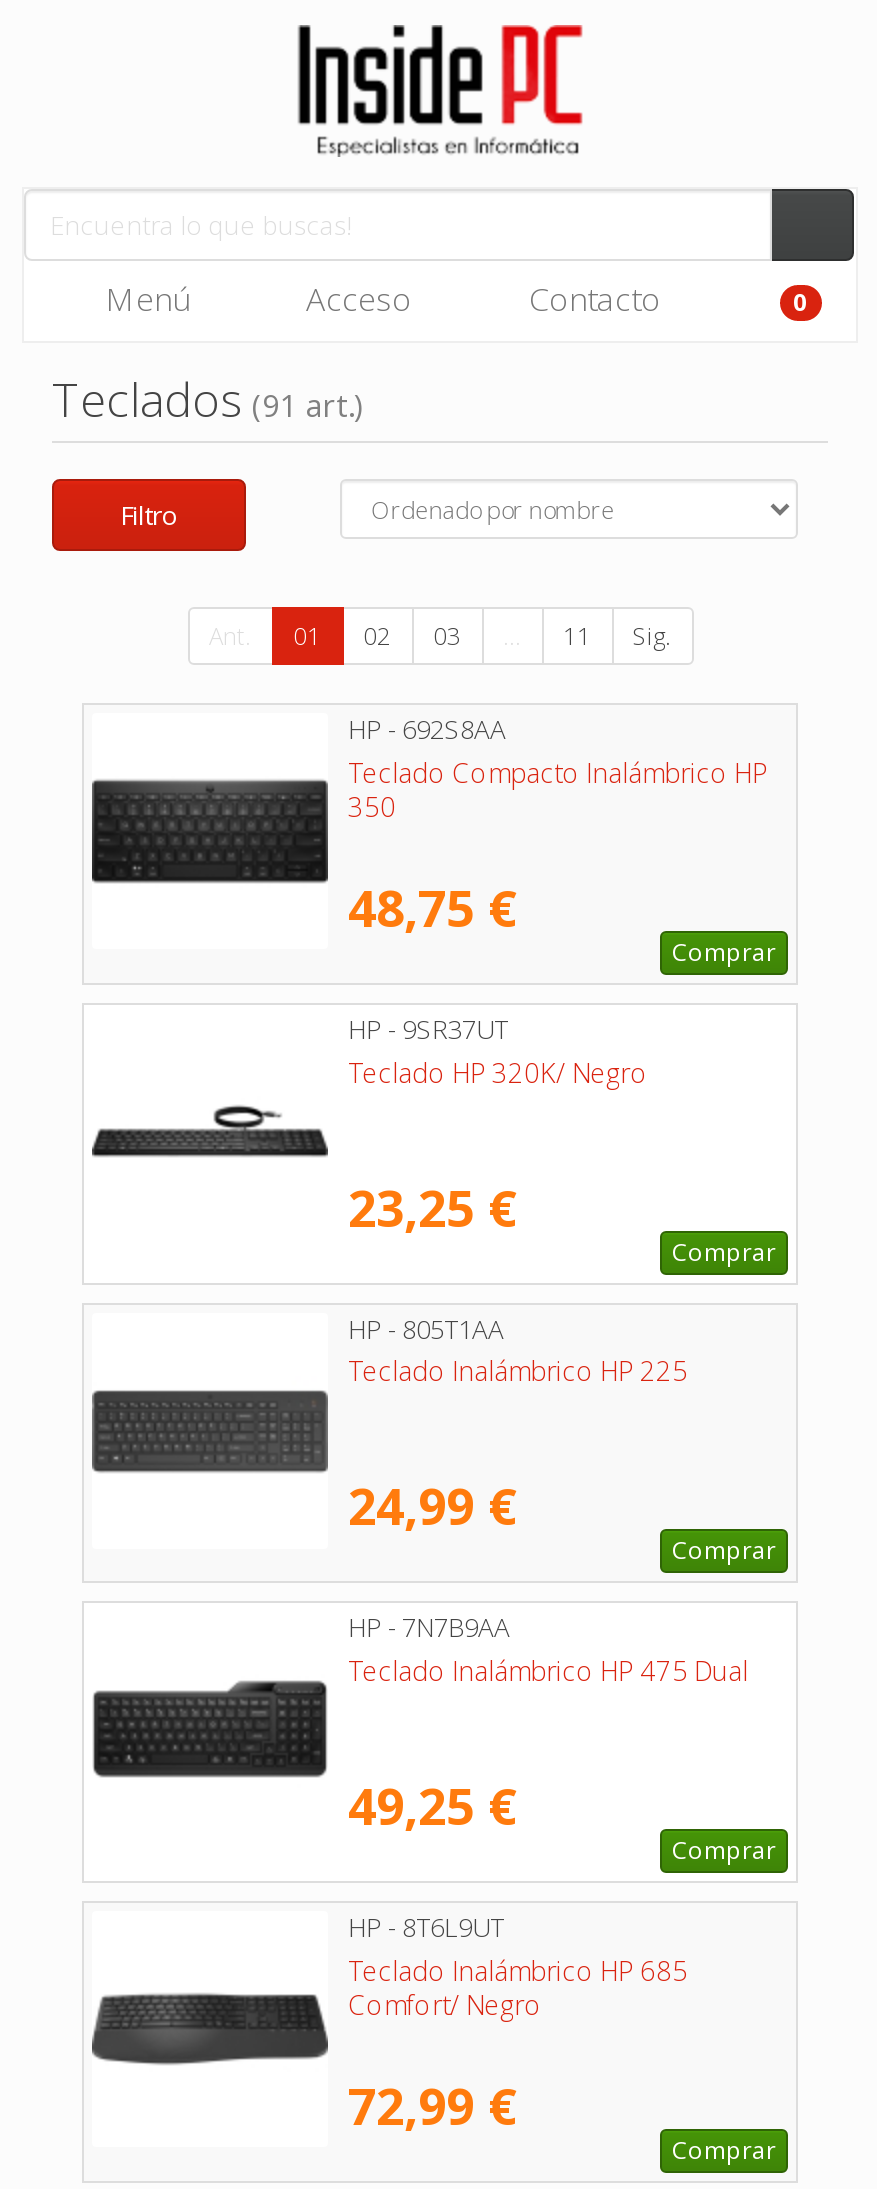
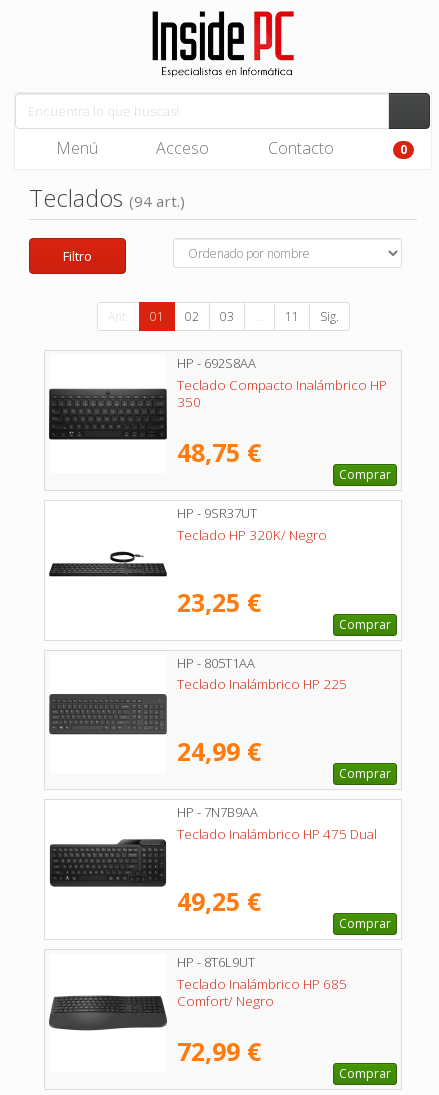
[52,367,364,431] Teclados (91 art.) -> [29,182,185,214] Teclados (94 art.)

